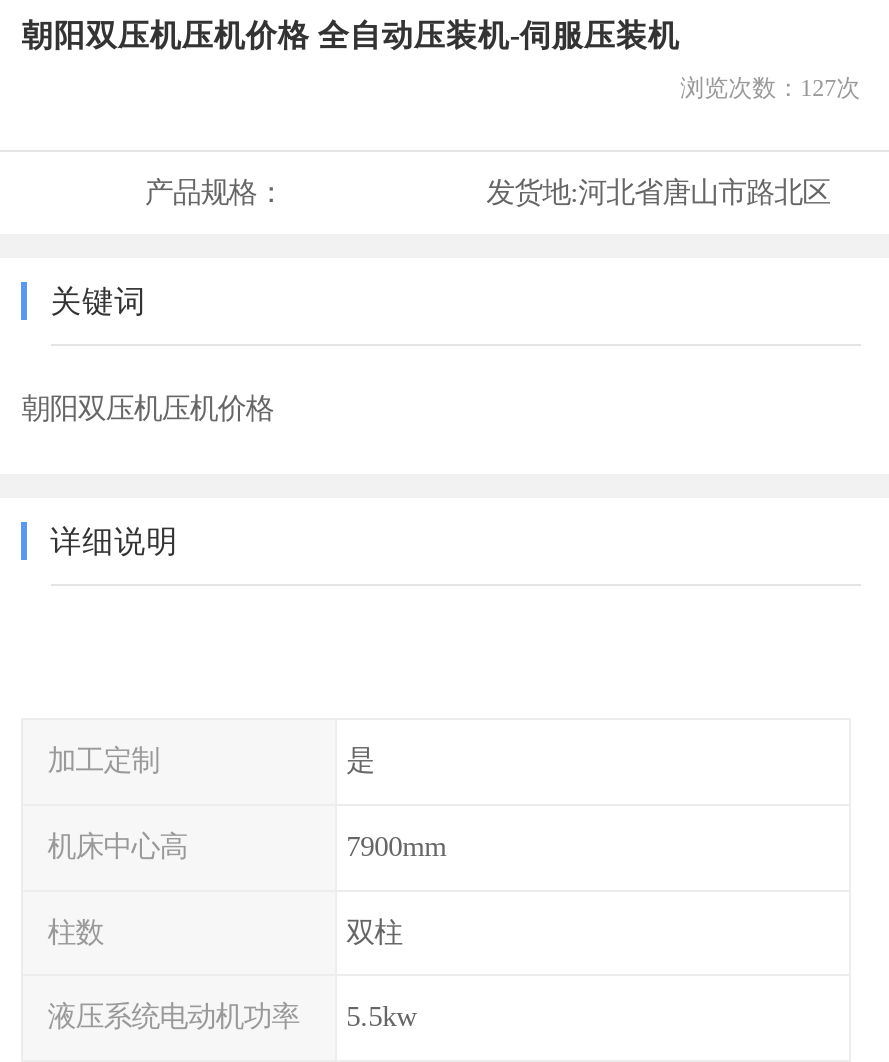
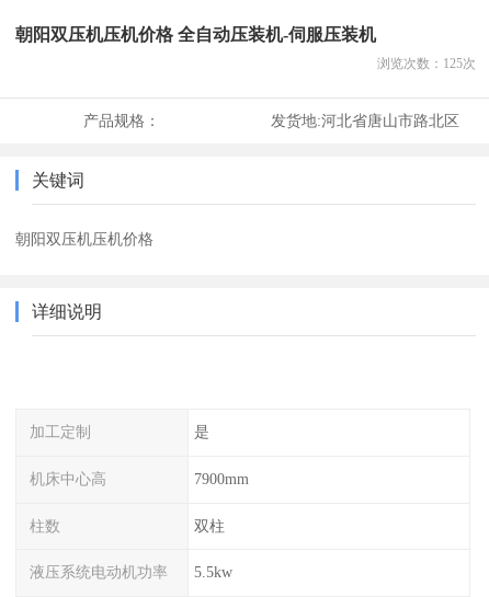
[680,74,860,102] 浏览次数：127次 -> [377,56,476,71] 浏览次数：125次

